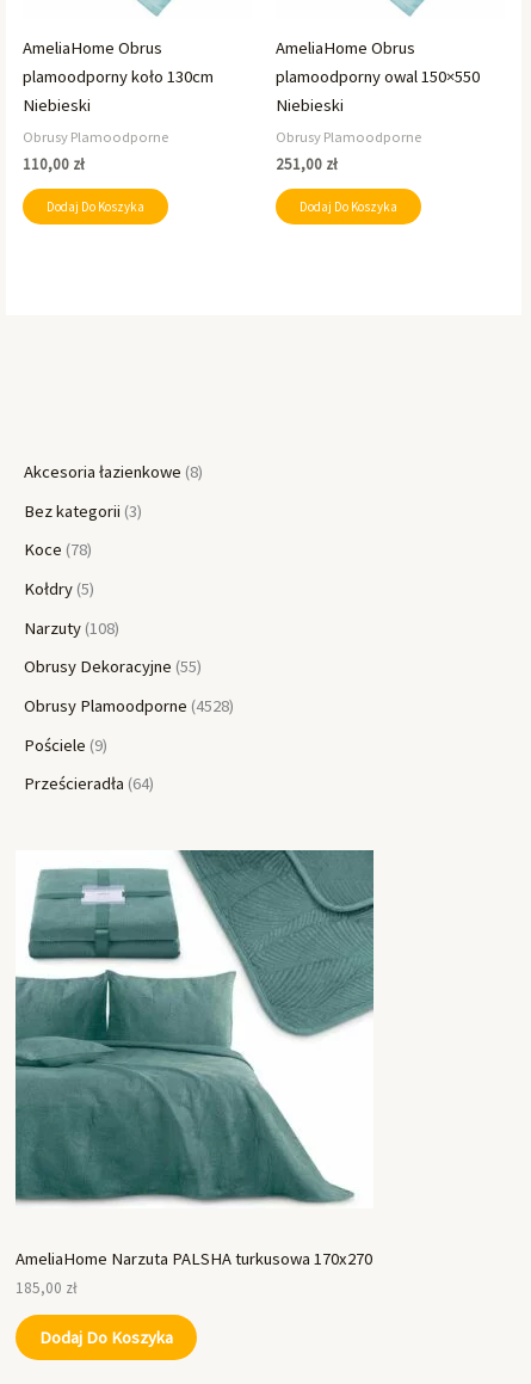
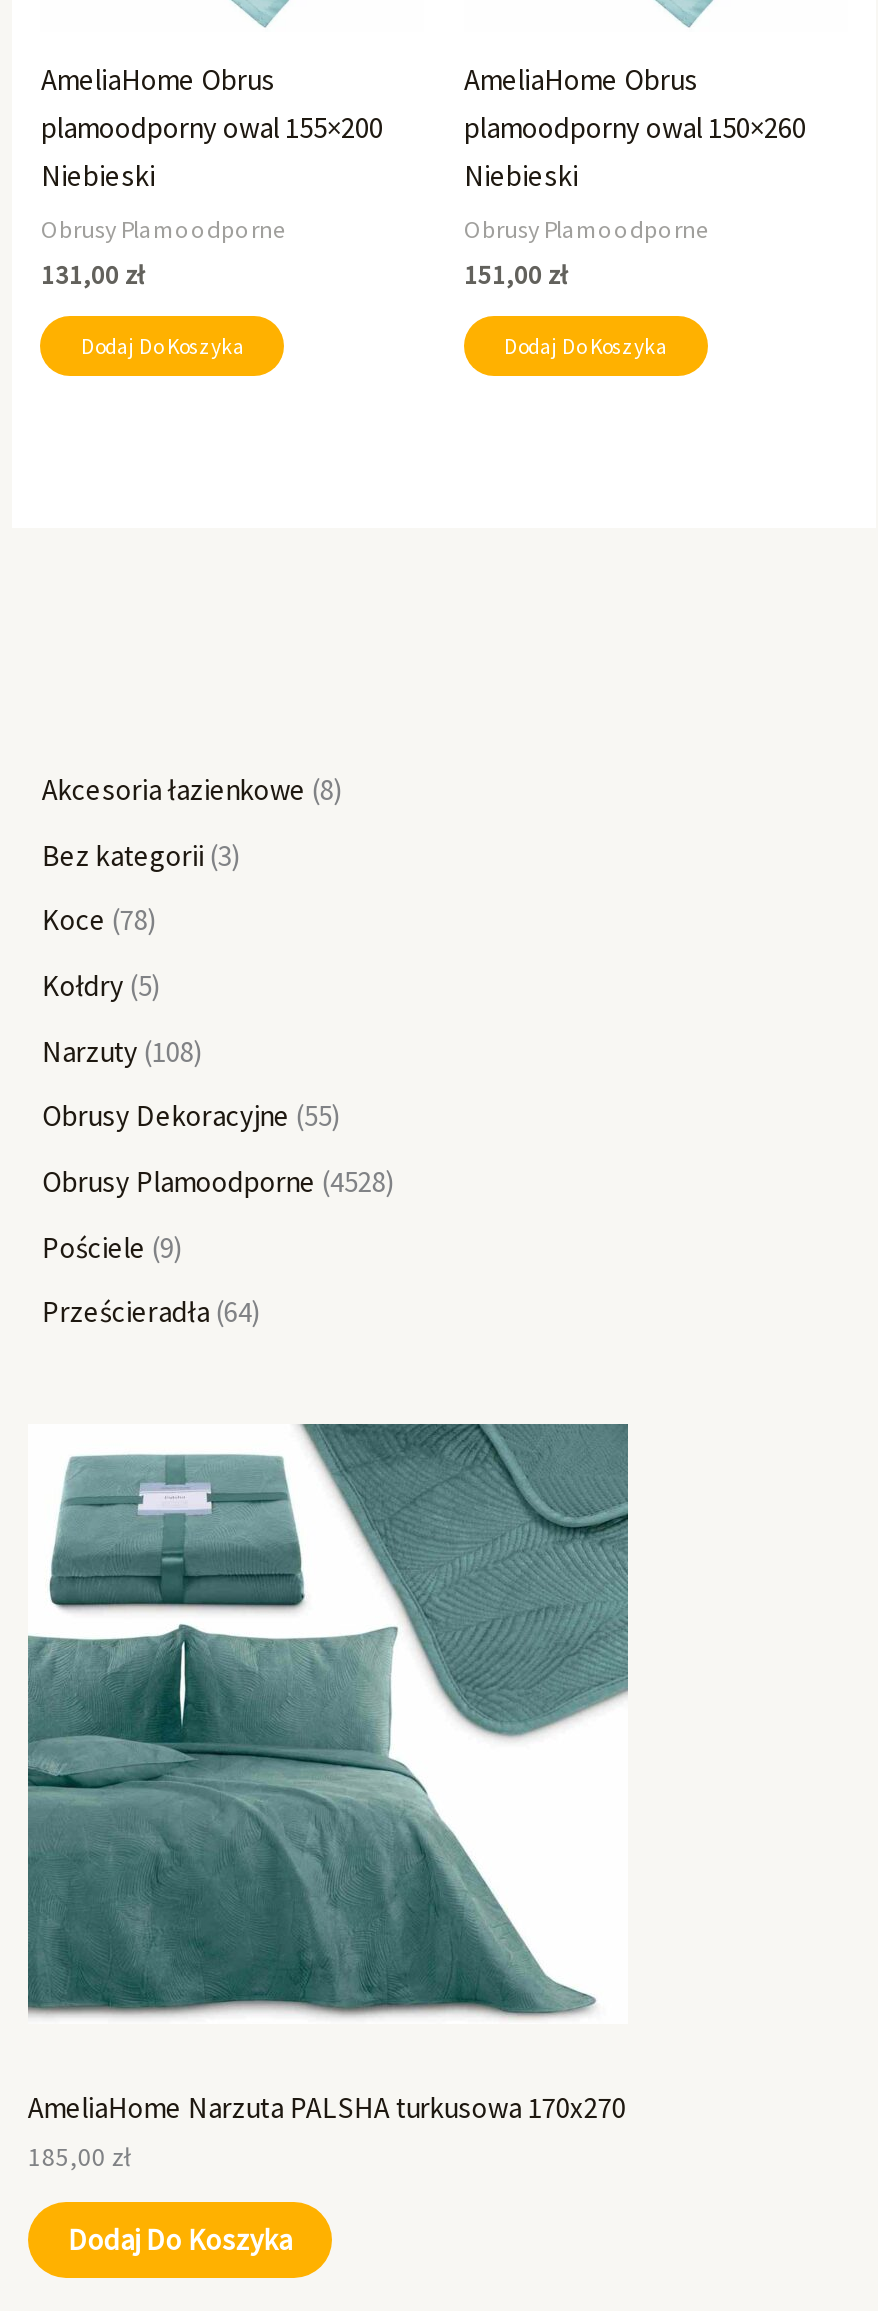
[23,66,214,87] plamoodporny koło 130cm -> [41,110,383,146] plamoodporny owal 155×200
[276,66,480,87] plamoodporny owal 150×550 -> [464,110,806,146] plamoodporny owal 150×260
[23,155,85,175] 110,00 zł -> [41,259,145,293] 131,00 zł
[276,155,338,175] 251,00 zł -> [464,259,568,293] 151,00 zł

